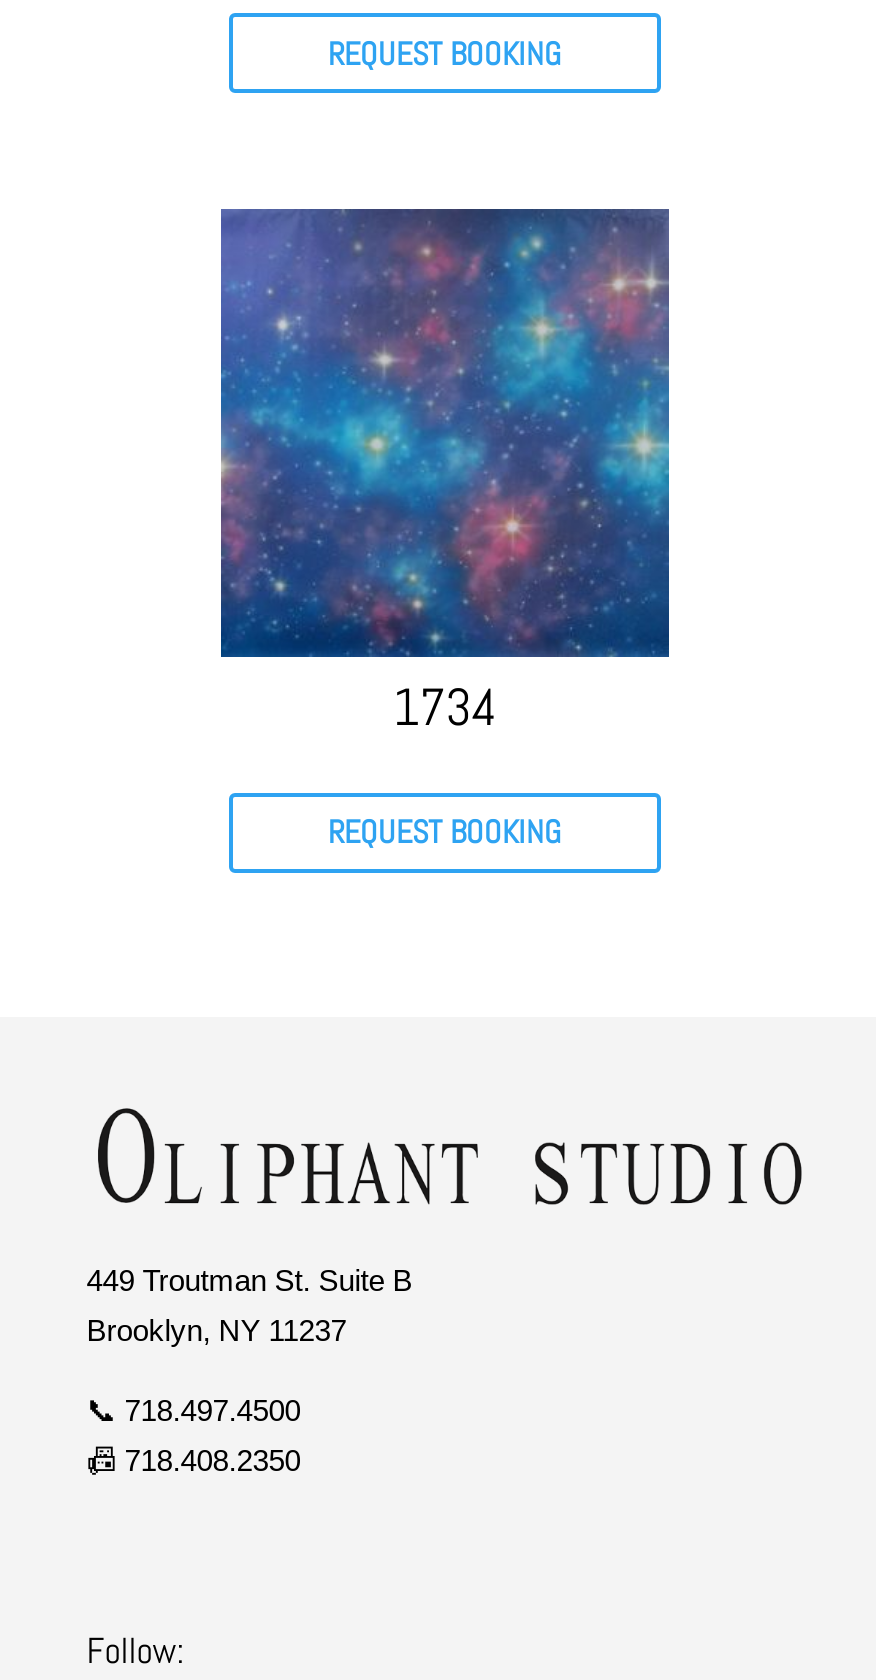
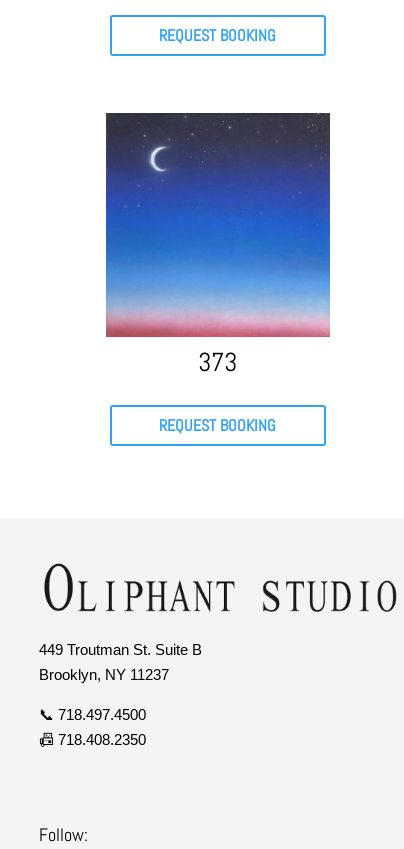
[219,208,671,740] [image] | 1734 -> [105,112,331,379] [image] | 373

